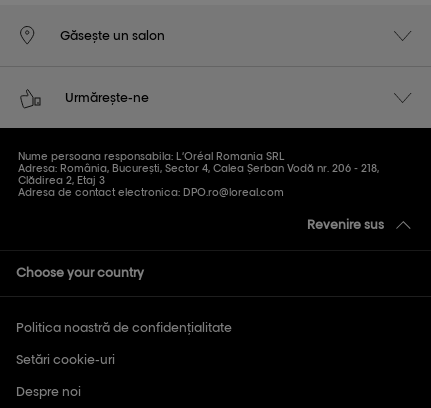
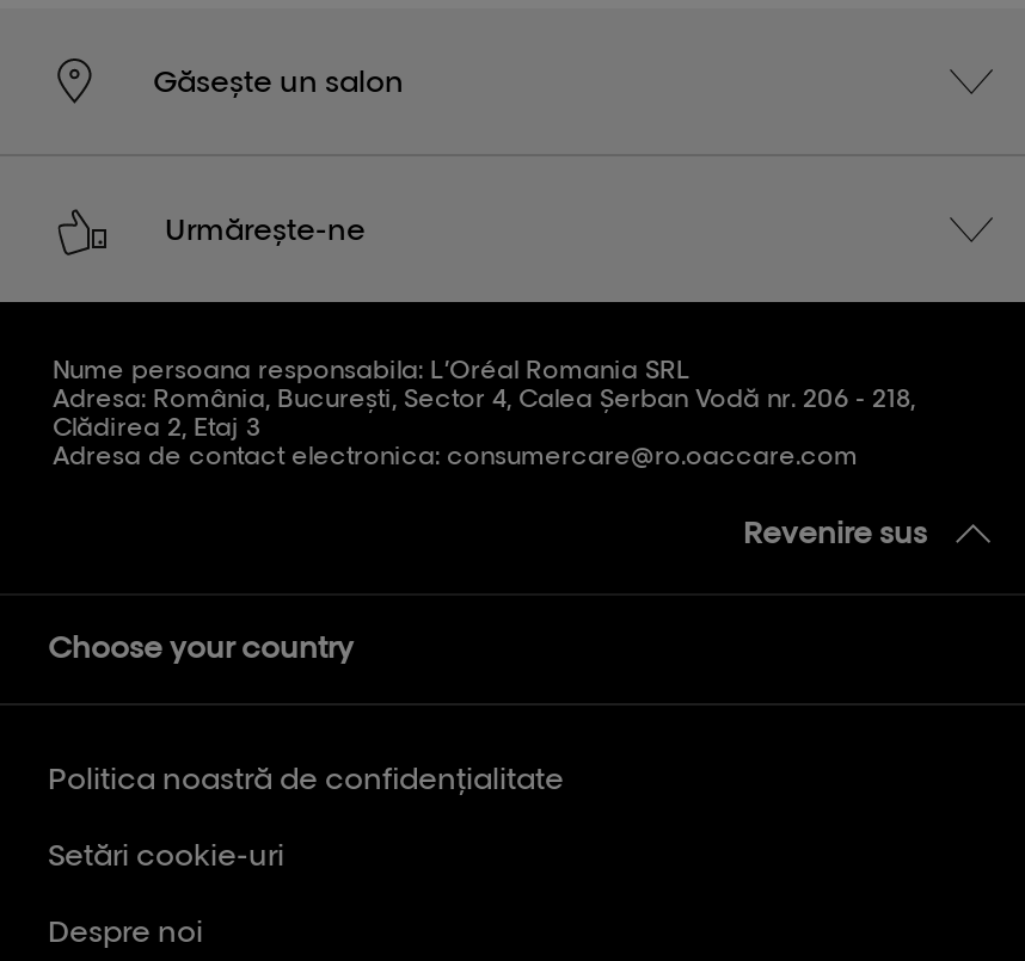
[18,186,284,198] Adresa de contact electronica: DPO.ro@loreal.com -> [53,441,858,470] Adresa de contact electronica: consumercare@ro.oaccare.com

